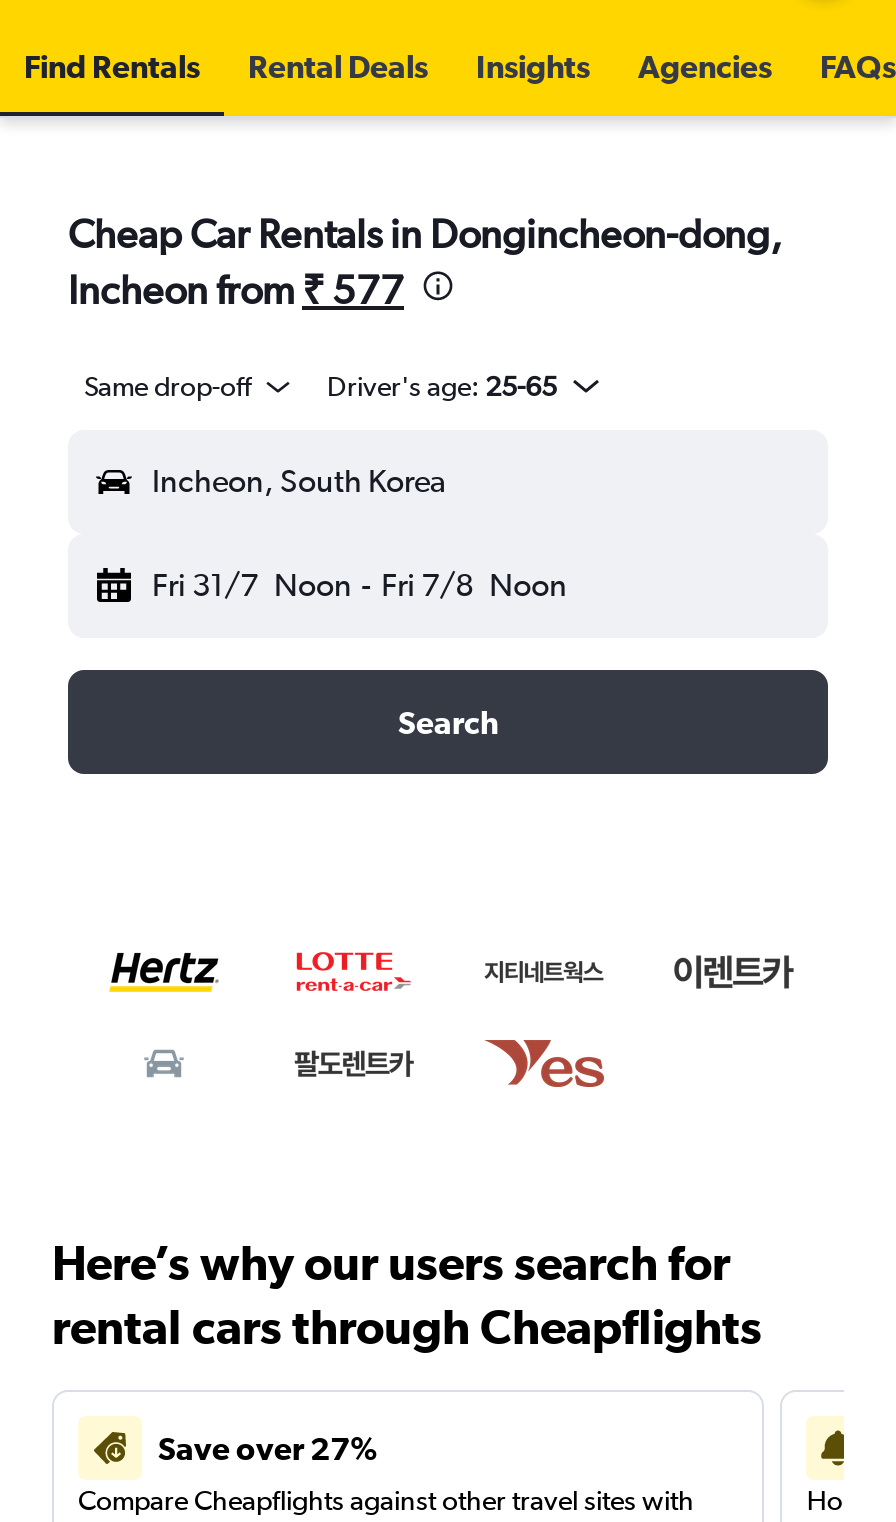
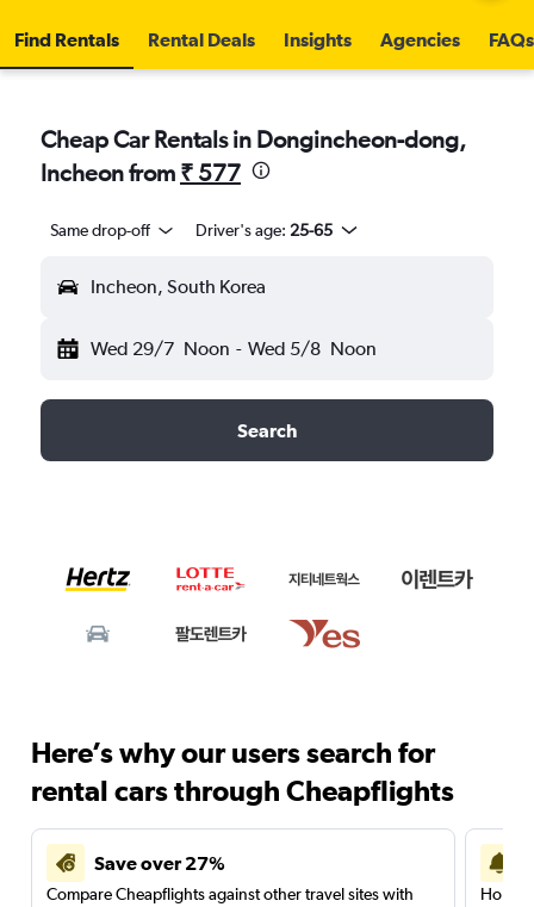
[152,566,567,604] Fri 31/7 Noon - Fri 7/8 Noon -> [91,337,376,360] Wed 29/7 Noon - Wed 5/8 Noon

